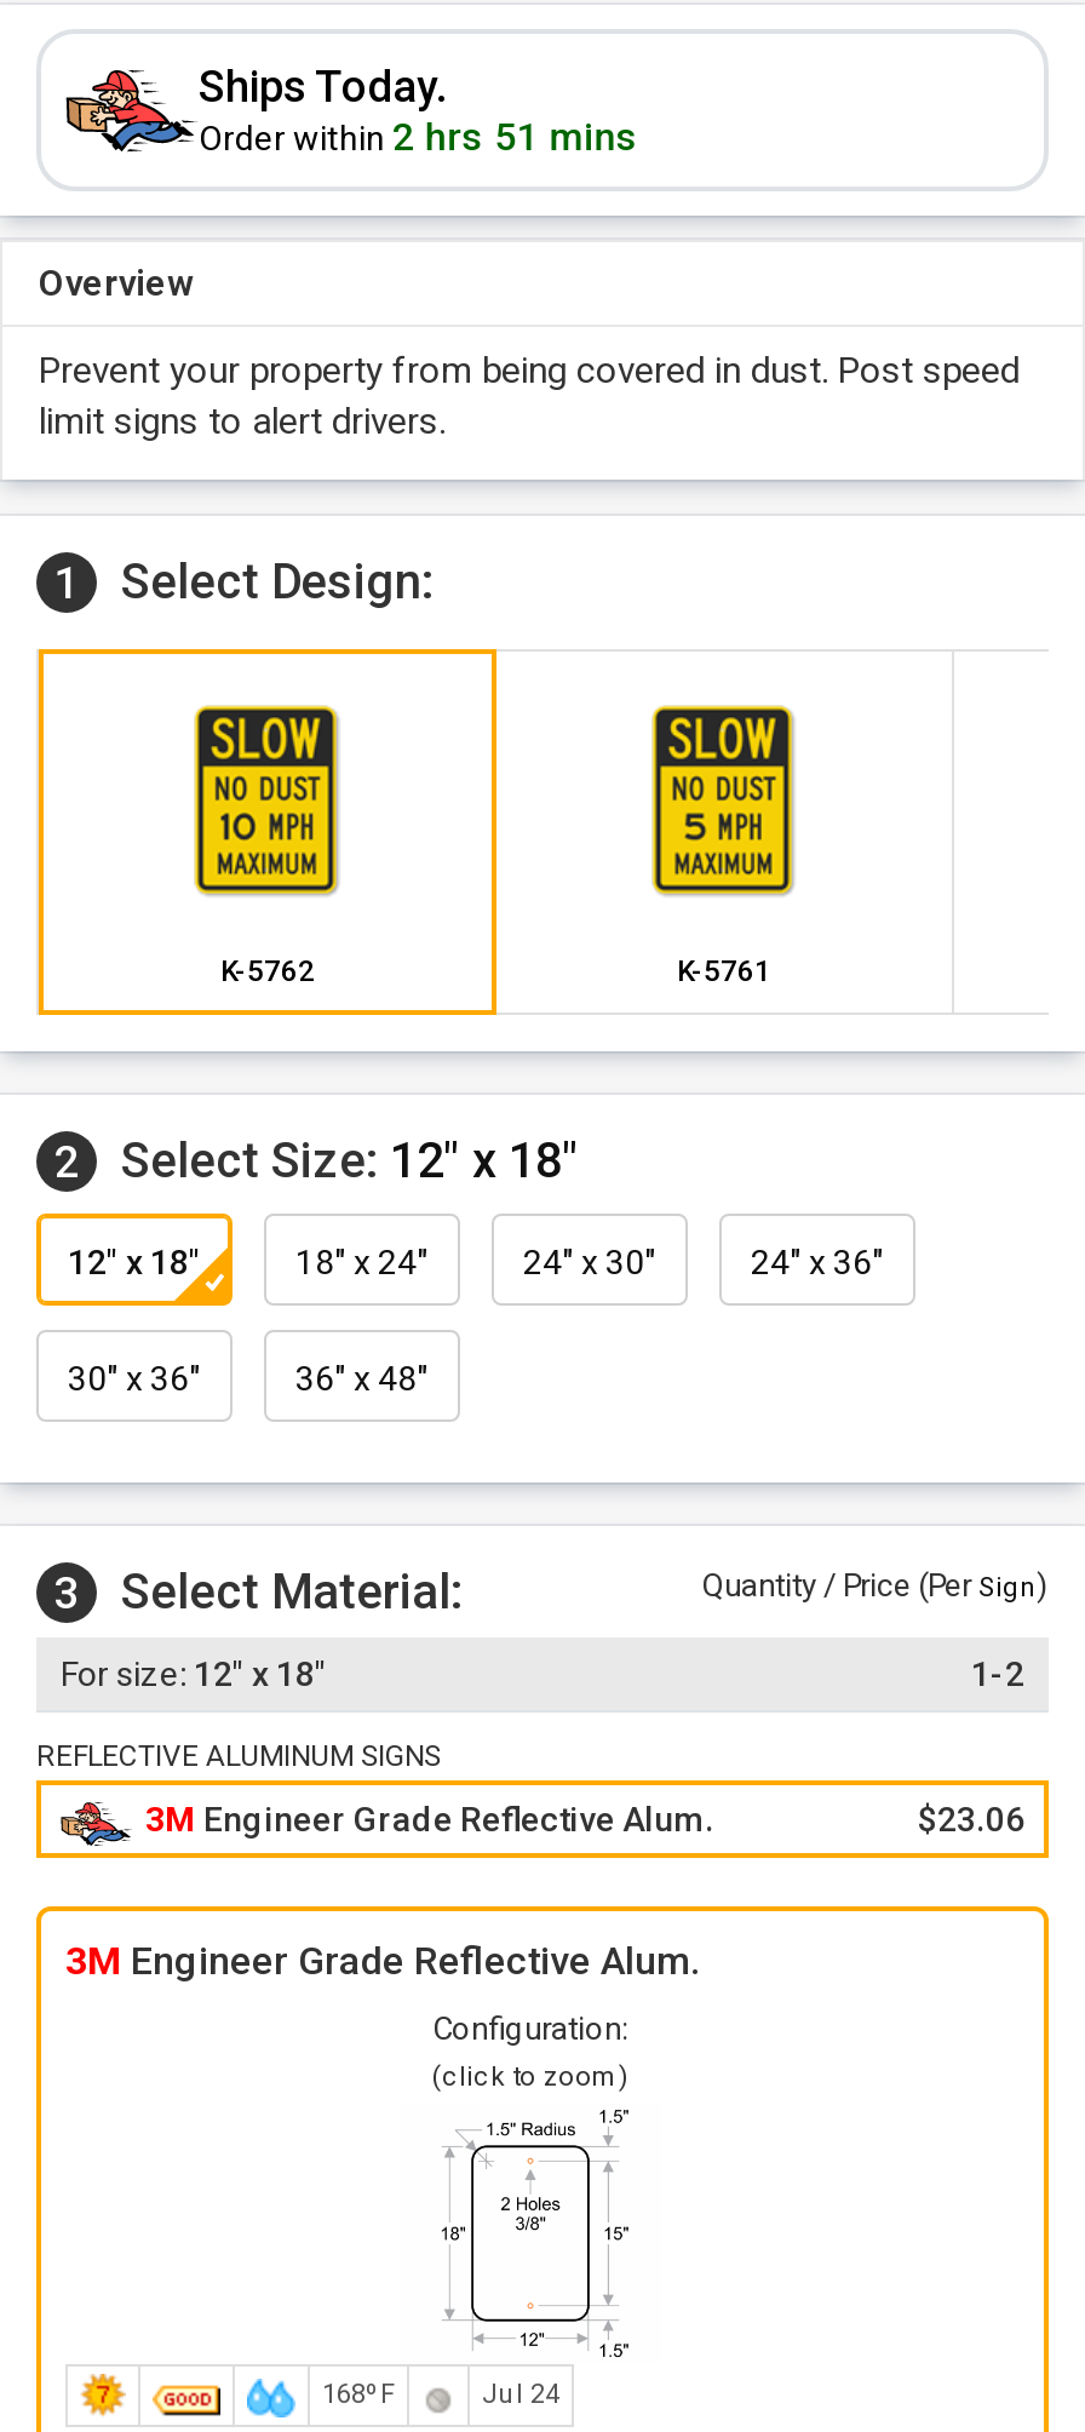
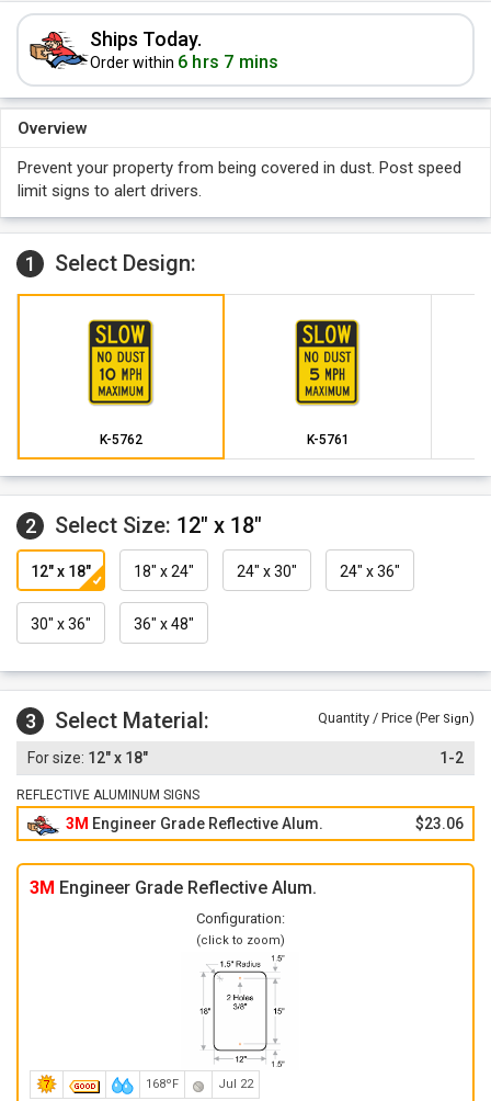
[199,114,638,160] Order within 2 hrs 51 mins -> [90,52,279,72] Order within 6 hrs 7 mins
[482,2379,559,2410] Jul 24 -> [218,1077,253,1091] Jul 22

